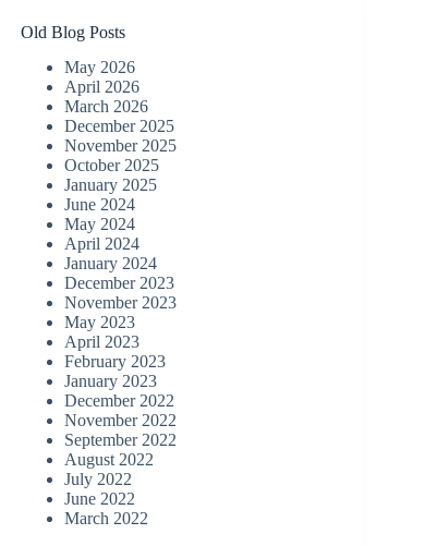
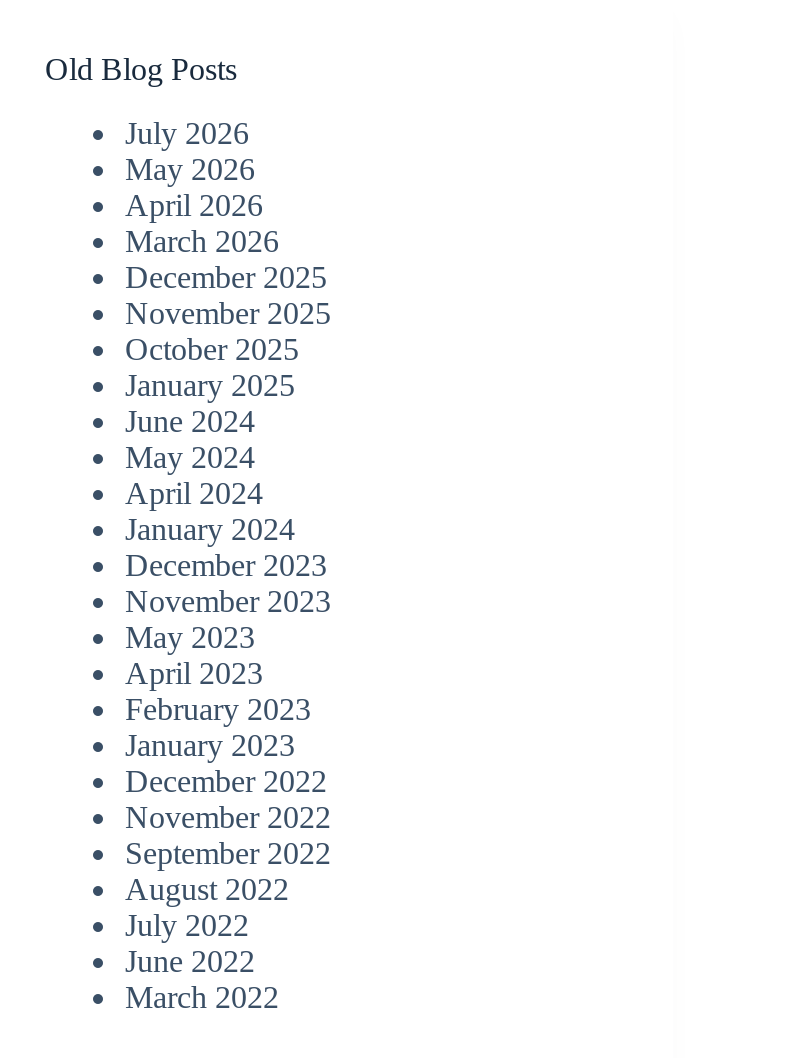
none -> [125,117,249,151] July 2026

